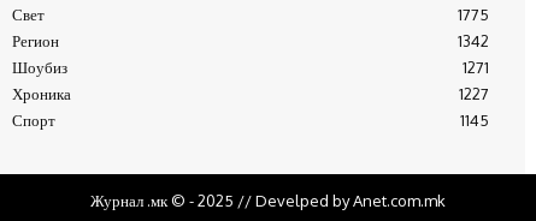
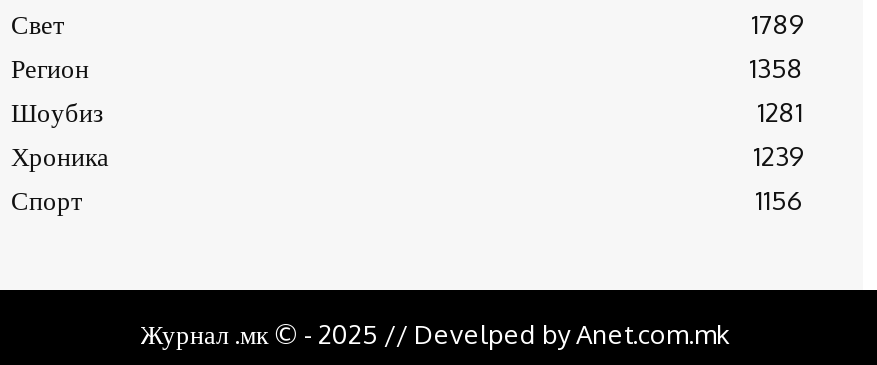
[458,5,489,24] 1775 -> [751,9,803,41] 1789
[458,32,489,51] 1342 -> [749,53,803,85] 1358
[463,58,489,77] 1271 -> [757,97,803,129] 1281
[459,84,489,104] 1227 -> [753,141,803,173] 1239
[460,111,489,130] 1145 -> [755,185,803,217] 1156

